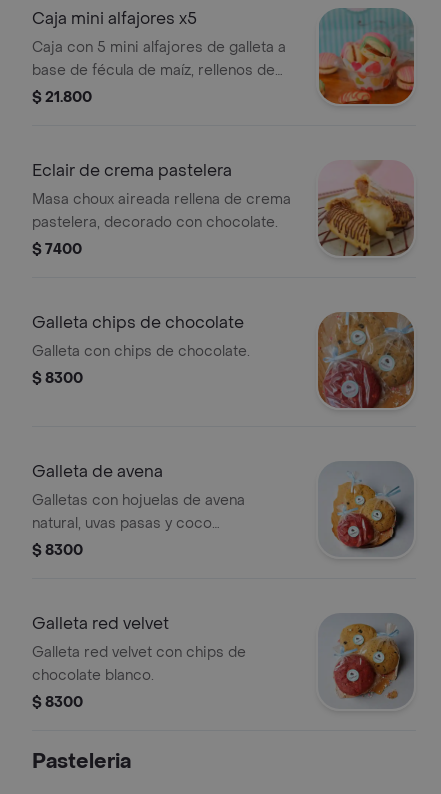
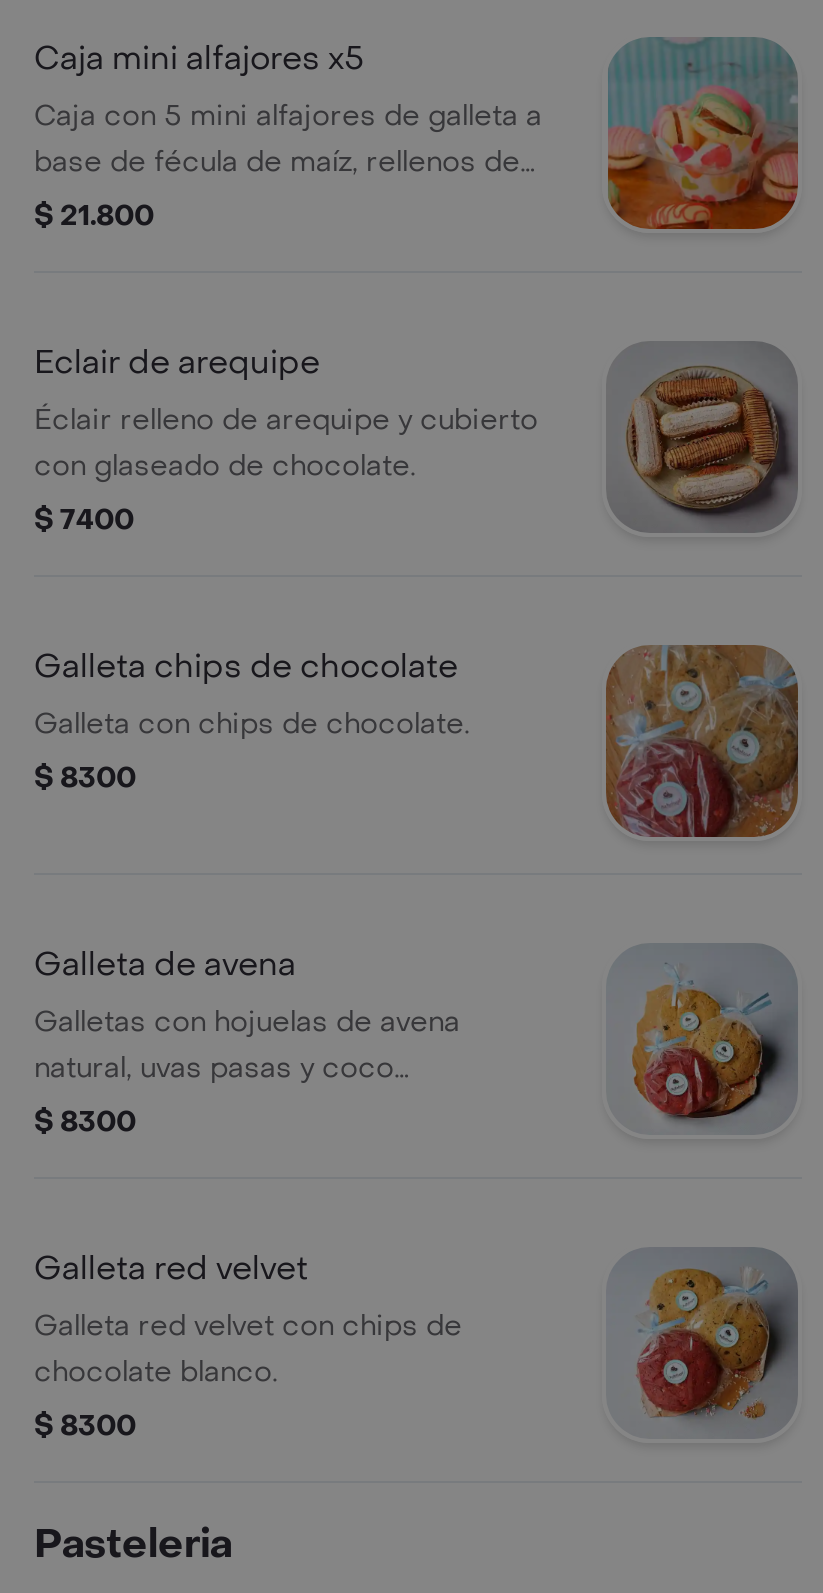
[32,160,414,257] [image] | Eclair de crema pastelera | Masa choux aireada rellena de crema | pastelera, decorado con chocolate. -> [34,341,798,533] [image] | Eclair de arequipe | Éclair relleno de arequipe y cubierto | con glaseado de chocolate.

